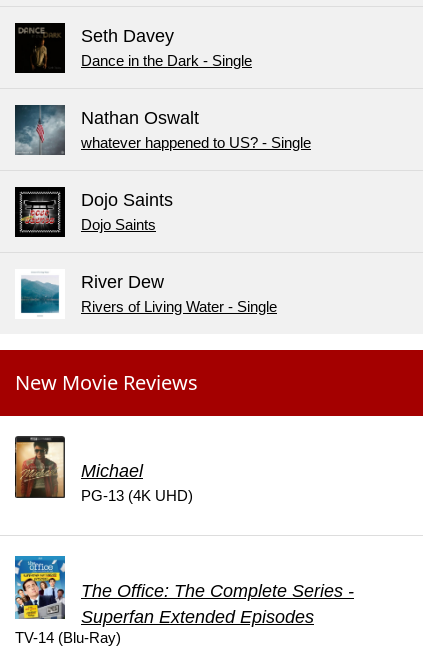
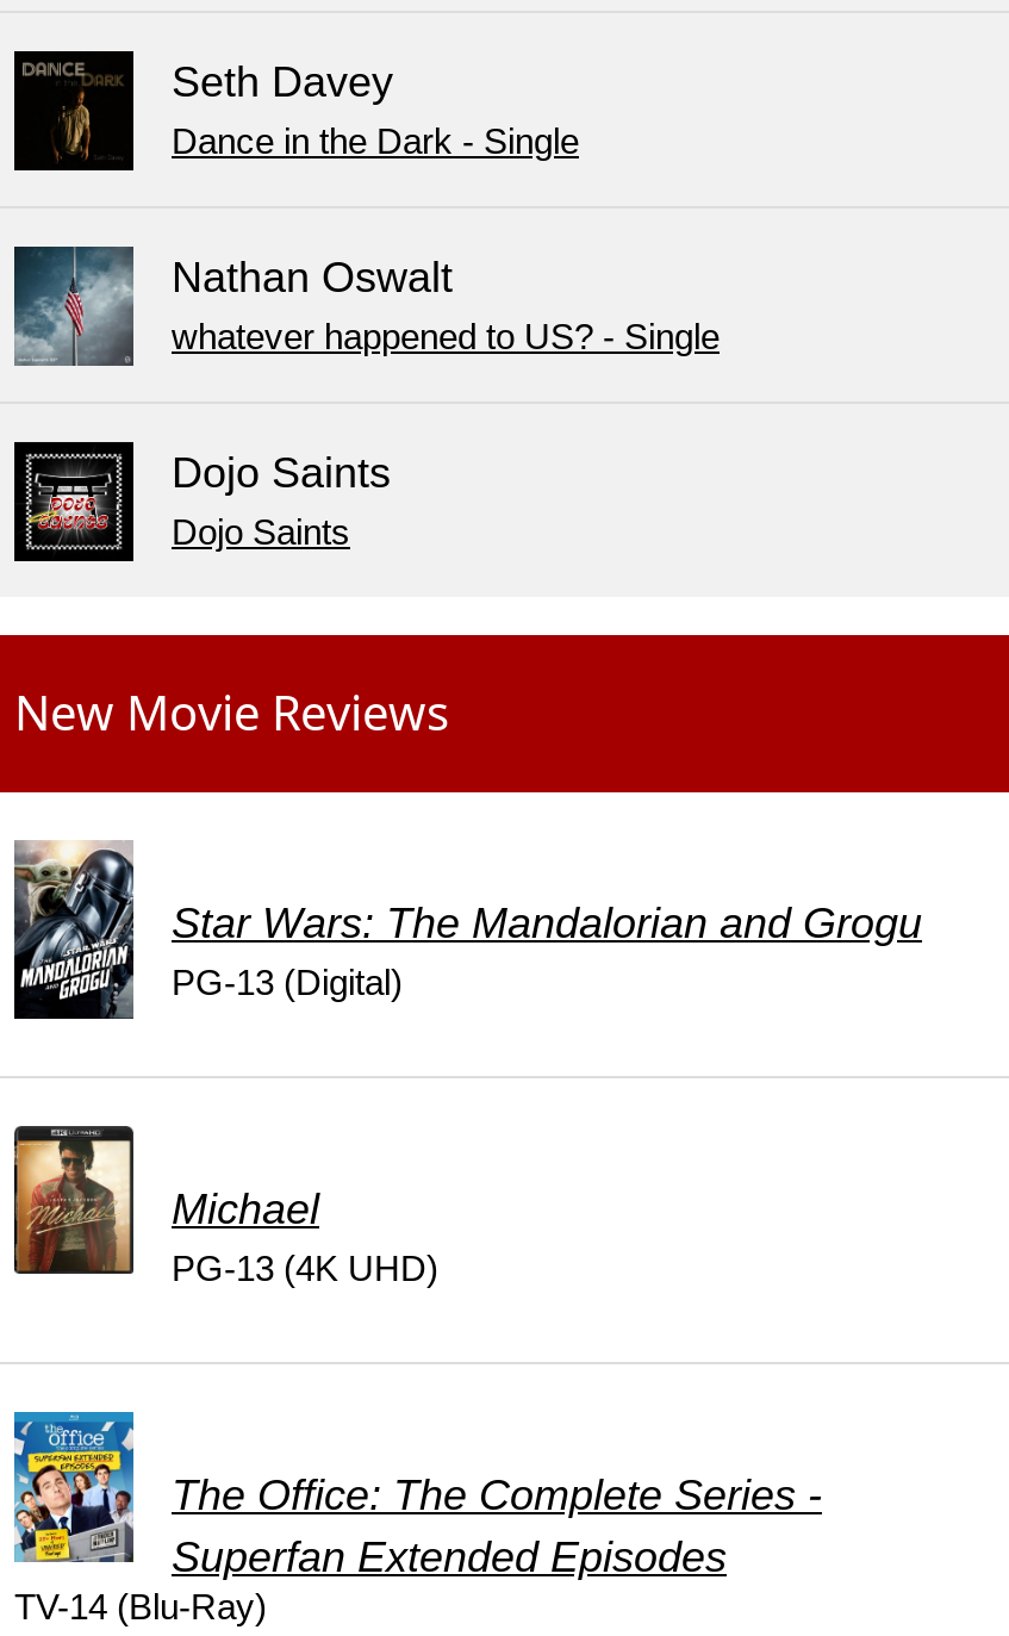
[15,269,277,319] [image] | River Dew | Rivers of Living Water - Single -> none
moved [15,369,198,396] -> [14,680,450,744]: New Movie Reviews
none -> [12,840,922,1021] [image] | Star Wars: The Mandalorian and Grogu | PG-13 (Digital)

